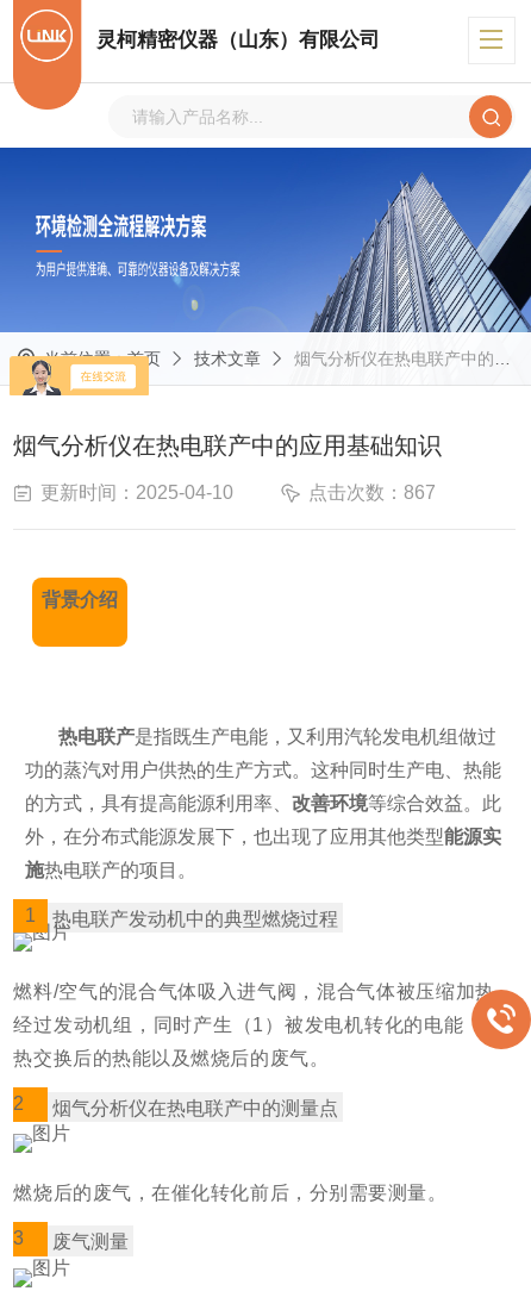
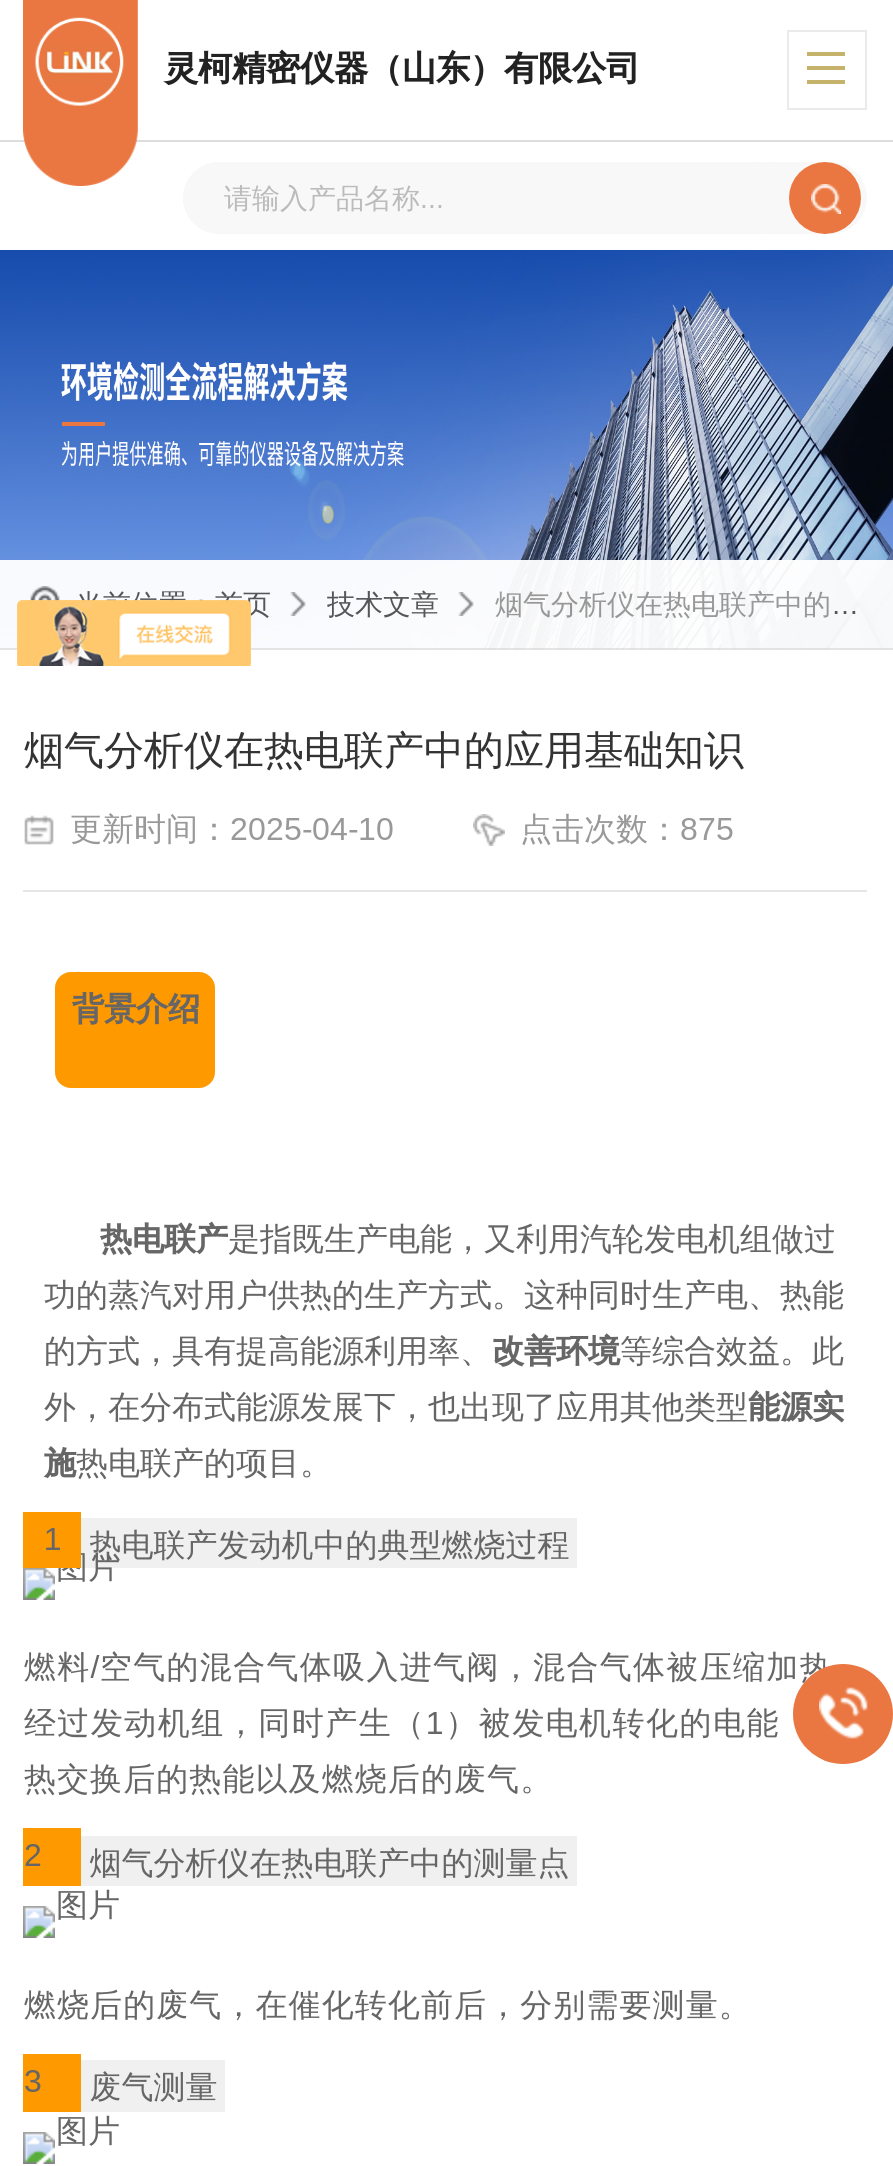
[309,482,436,503] 点击次数：867 -> [520,812,734,846] 点击次数：875

